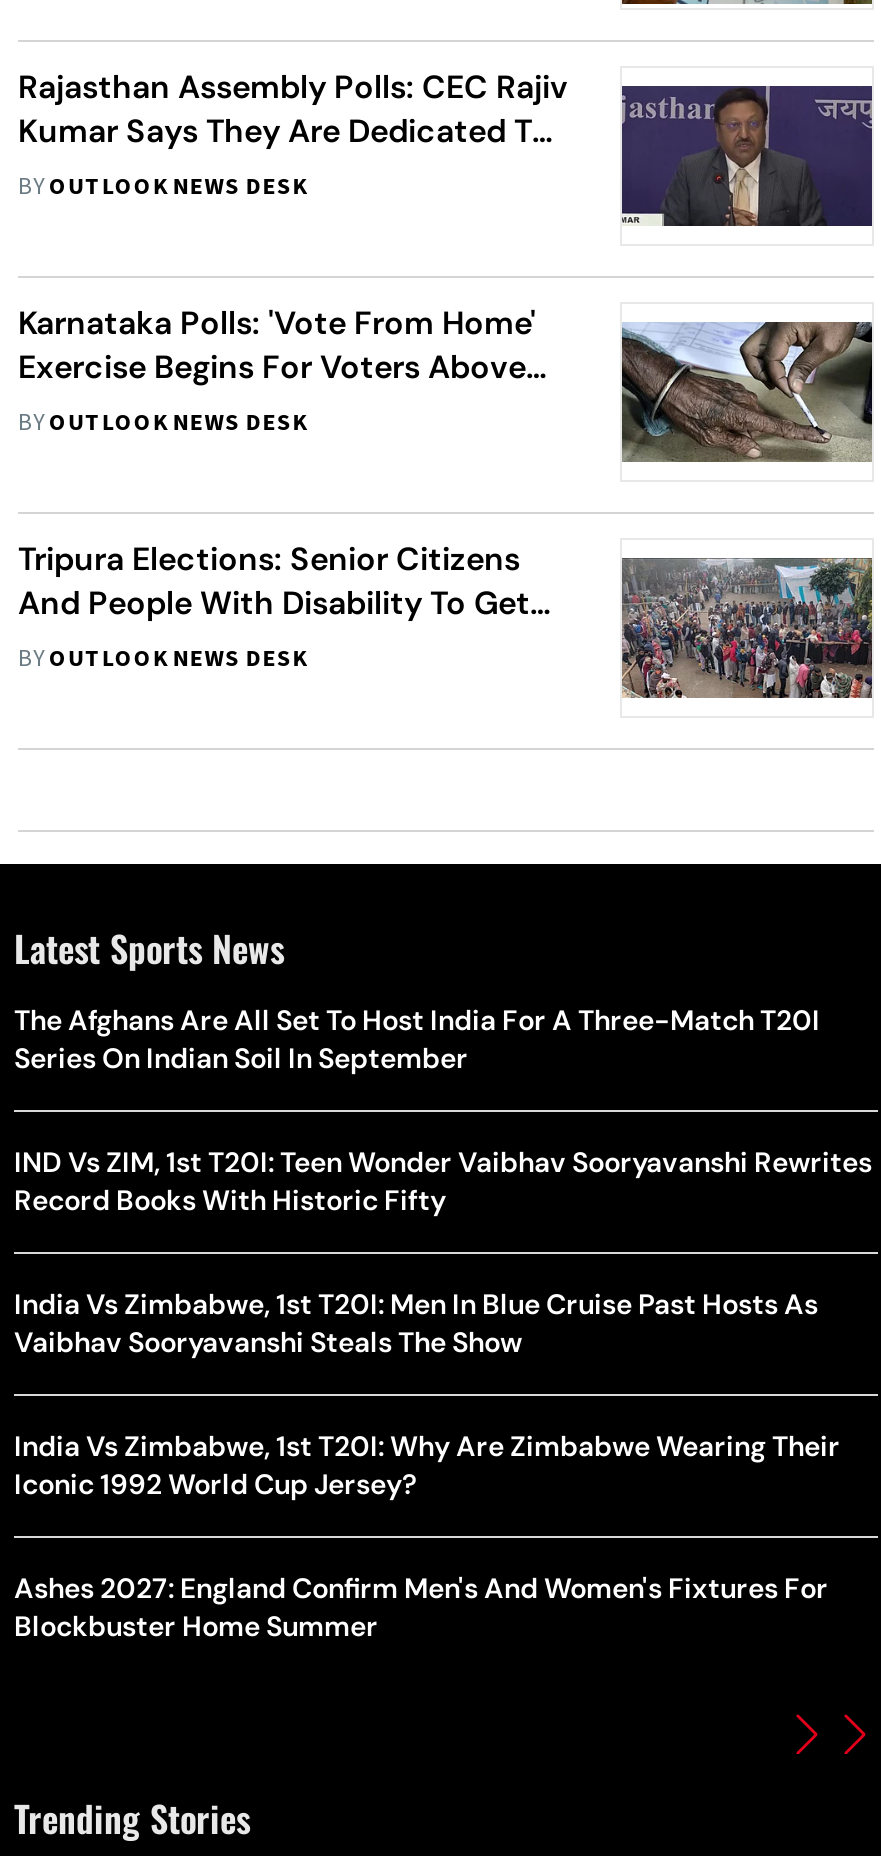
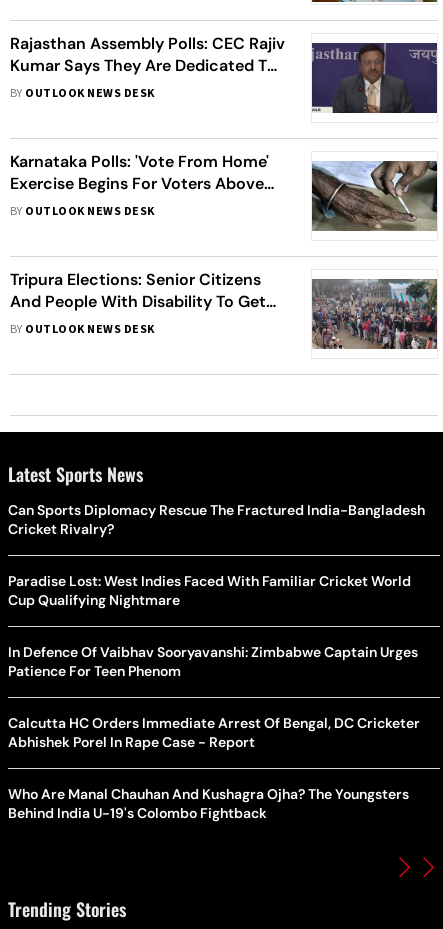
[14,1002,820,1076] The Afghans Are All Set To Host India For A Three-Match T20I | Series On Indian Soil In September -> [8,501,425,538] Can Sports Diplomacy Rescue The Fractured India-Bangladesh | Cricket Rivalry?
[14,1144,872,1218] IND Vs ZIM, 1st T20I: Teen Wonder Vaibhav Sooryavanshi Rewrites | Record Books With Historic Fifty -> [8,572,411,609] Paradise Lost: West Indies Faced With Familiar Cricket World | Cup Qualifying Nightmare
[14,1286,818,1360] India Vs Zimbabwe, 1st T20I: Men In Blue Cruise Past Hosts As | Vaibhav Sooryavanshi Steals The Show -> [8,643,418,680] In Defence Of Vaibhav Sooryavanshi: Zimbabwe Captain Urges | Patience For Teen Phenom
[14,1428,840,1502] India Vs Zimbabwe, 1st T20I: Why Are Zimbabwe Wearing Their | Iconic 1992 World Cup Jersey? -> [8,714,420,751] Calcutta HC Orders Immediate Arrest Of Bengal, DC Cricketer | Abhishek Porel In Rape Case - Report
[14,1570,828,1644] Ashes 2027: England Confirm Men's And Women's Fixtures For | Blockbuster Home Summer -> [8,785,409,822] Who Are Manal Chauhan And Kushagra Ojha? The Youngsters | Behind India U-19's Colombo Fightback

